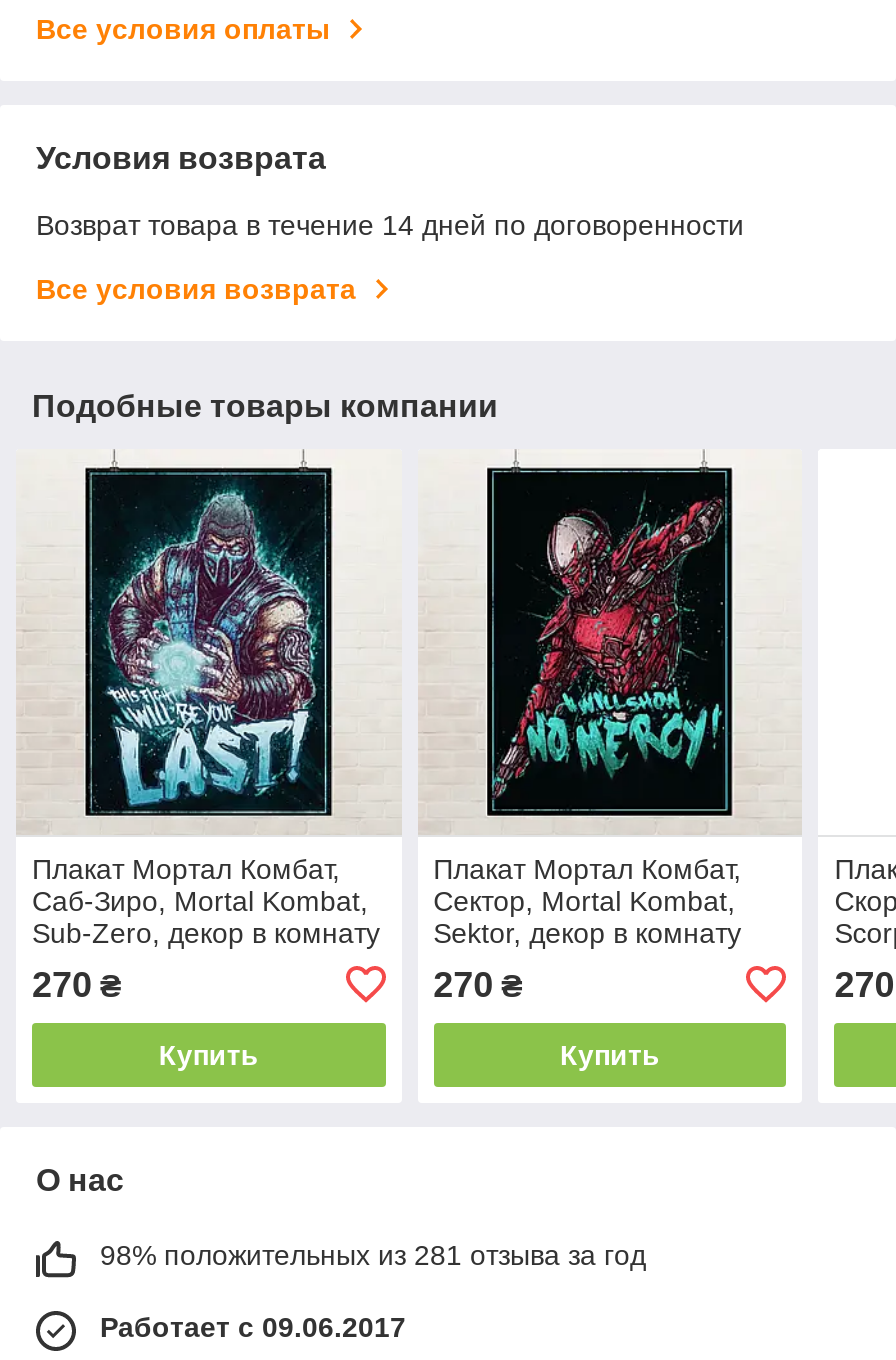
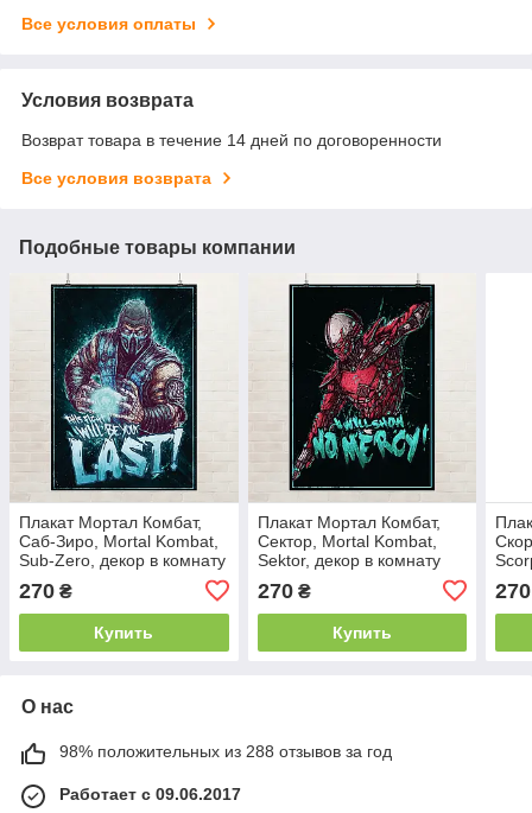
[100,1239,646,1271] 98% положительных из 281 отзыва за год -> [59,742,392,761] 98% положительных из 288 отзывов за год

